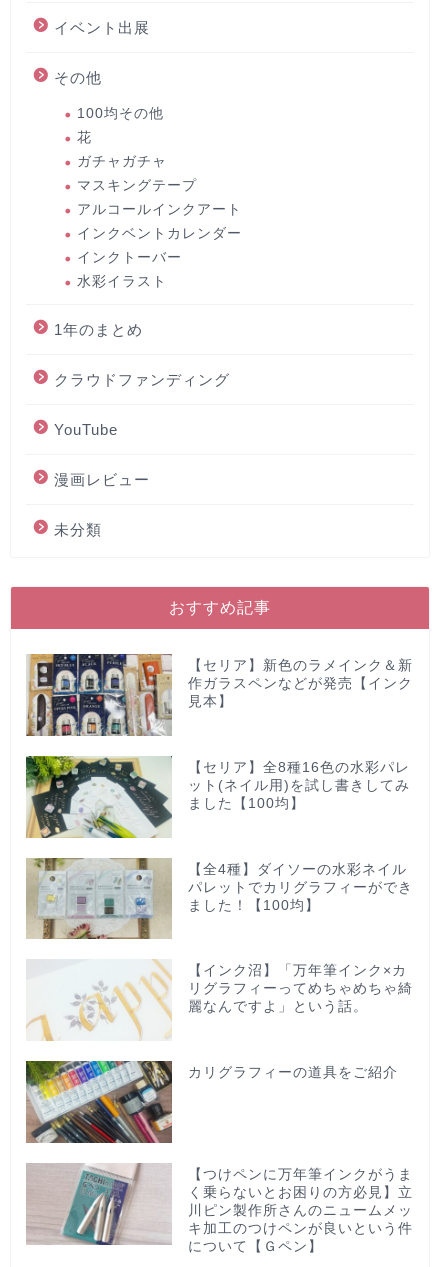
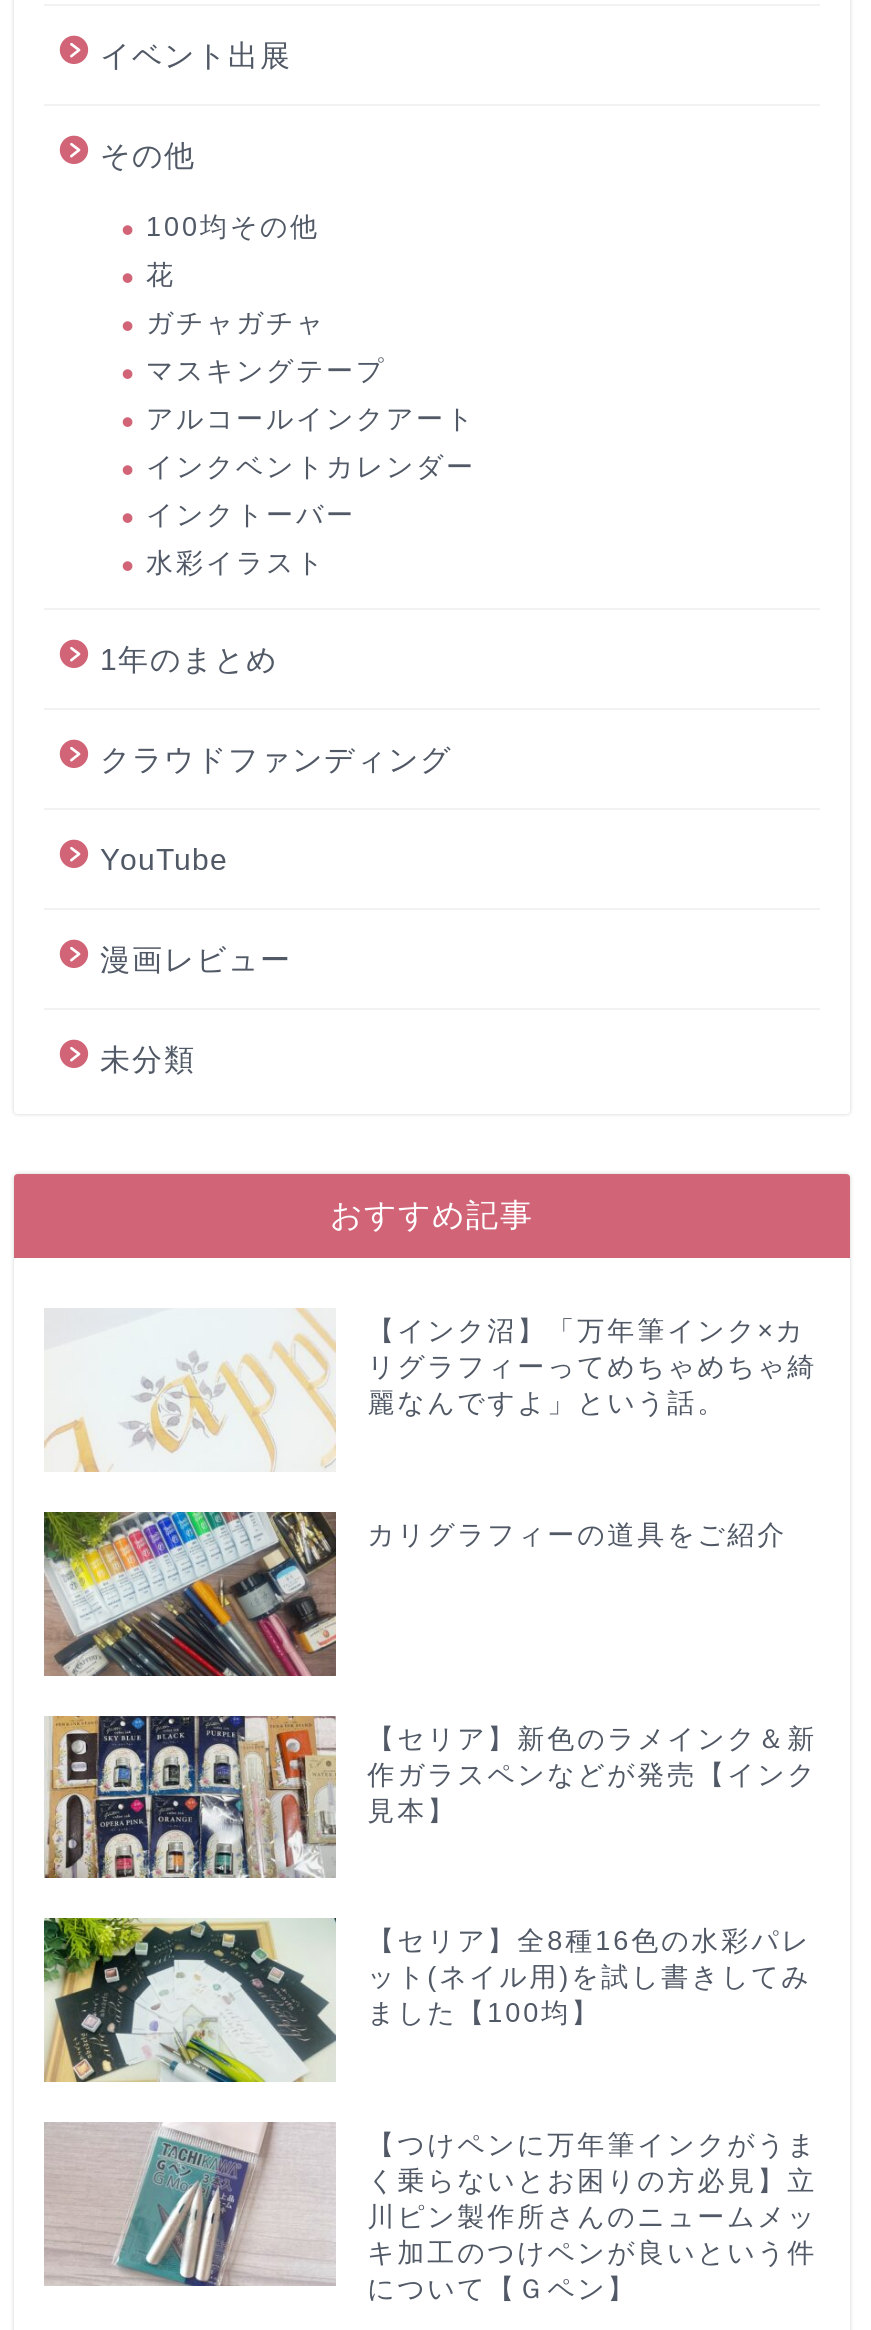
moved [25,652,413,811] -> [42,1712,817,2029]: [image] | 【セリア】新色のラメインク＆新 | 作ガラスペンなどが発売【インク | 見本】 | 【セリア】全8種16色の水彩パレ | ット(ネイル用)を試し書きしてみ | ました【100均】
[28,858,413,940] [image] | 【全4種】ダイソーの水彩ネイル | パレットでカリグラフィーができ | ました！【100均】 -> none
moved [28,960,413,1041] -> [48,1310,817,1474]: [image] | 【インク沼】「万年筆インク×カ | リグラフィーってめちゃめちゃ綺 | 麗なんですよ」という話。
moved [26,1060,398,1144] -> [44,1510,787,1678]: [image] | カリグラフィーの道具をご紹介

